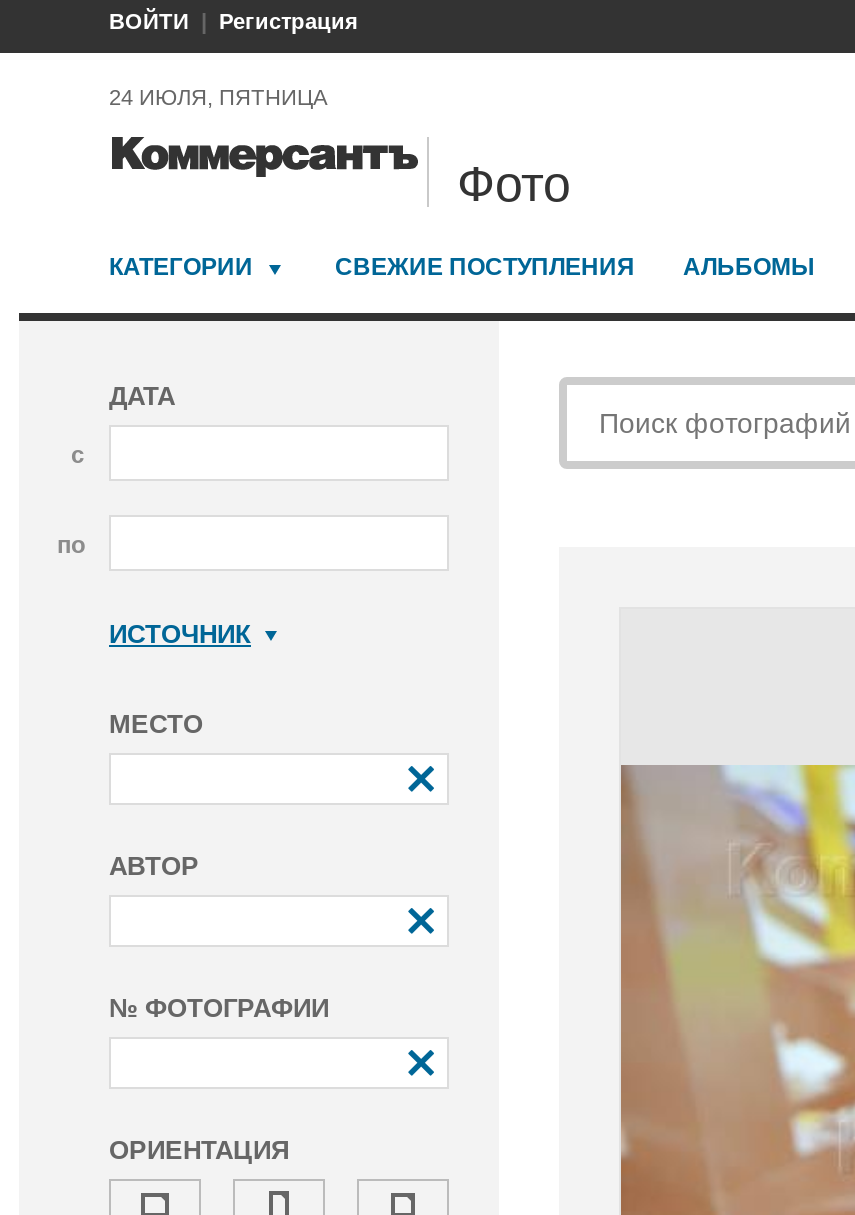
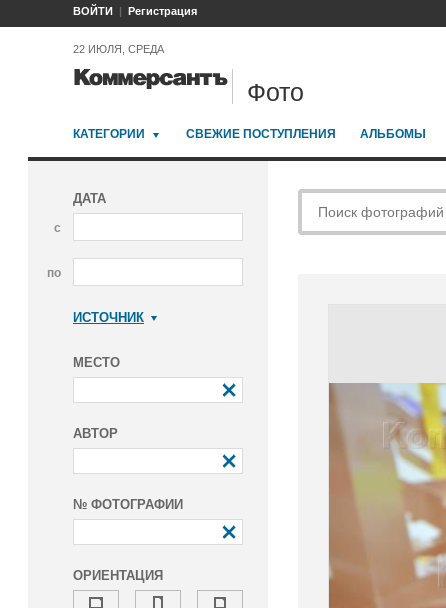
[109,85,327,109] 24 ИЮЛЯ, ПЯТНИЦА -> [73,43,164,55] 22 ИЮЛЯ, СРЕДА

